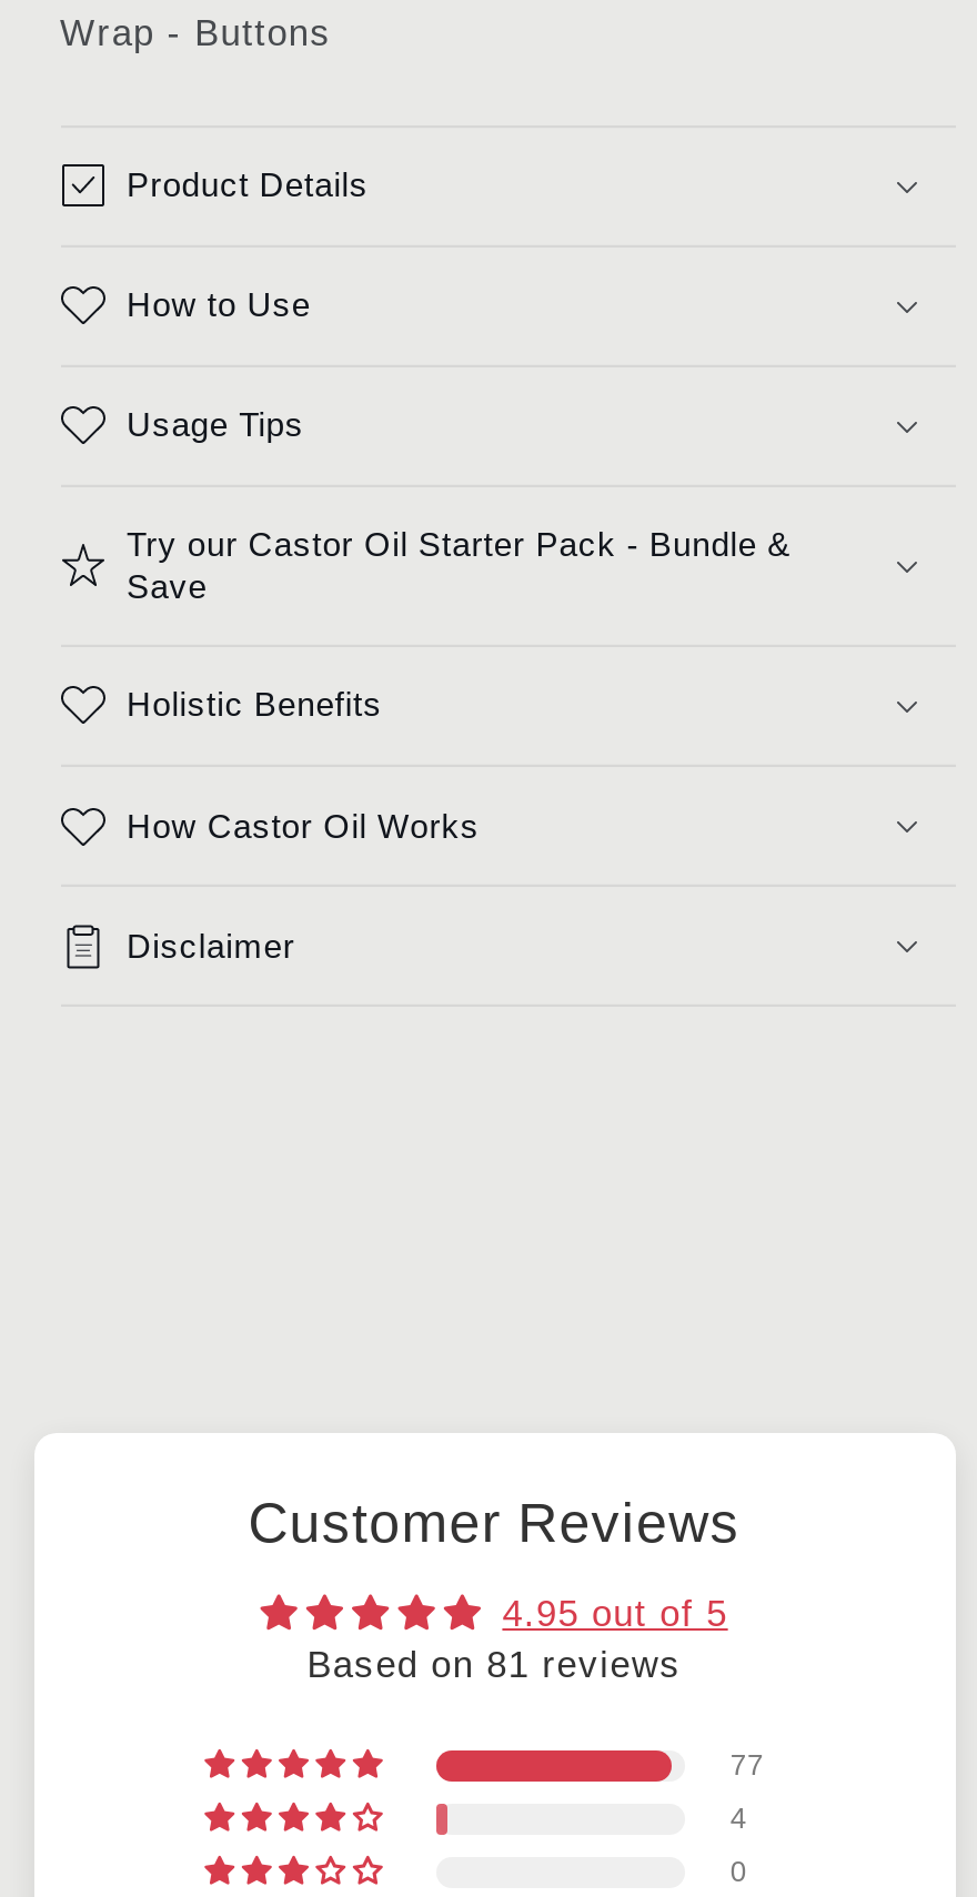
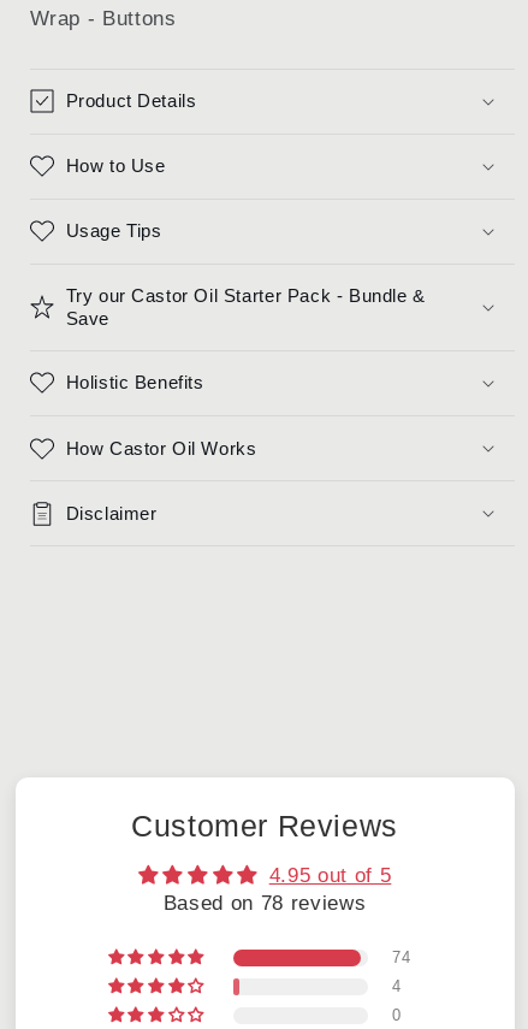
[307,1644,681,1684] Based on 81 reviews -> [163,892,366,914] Based on 78 reviews
[730,1748,764,1781] 77 -> [392,948,411,966] 74

